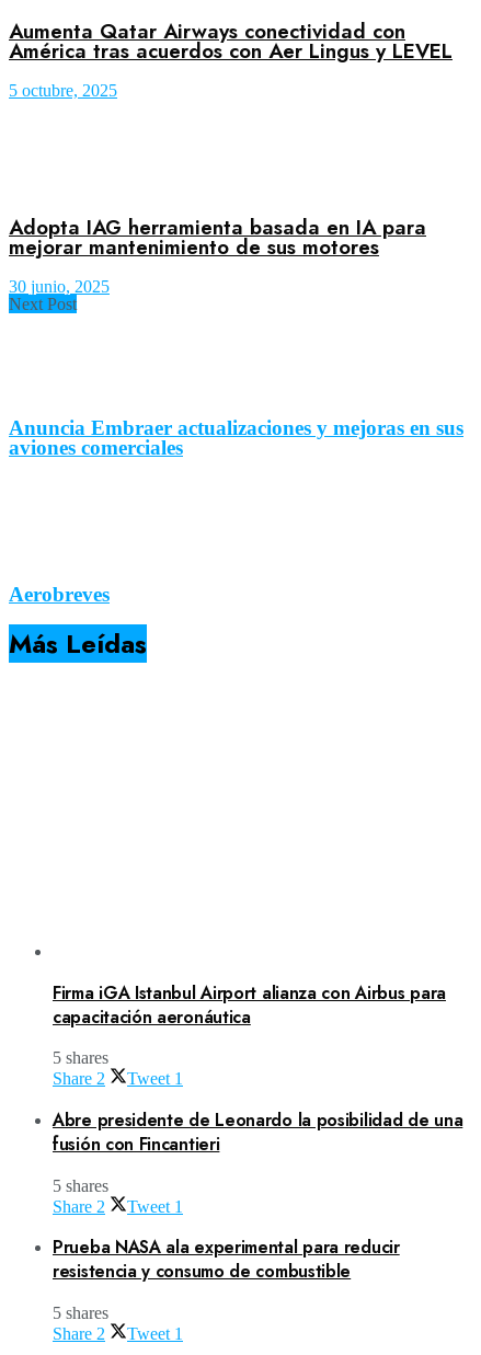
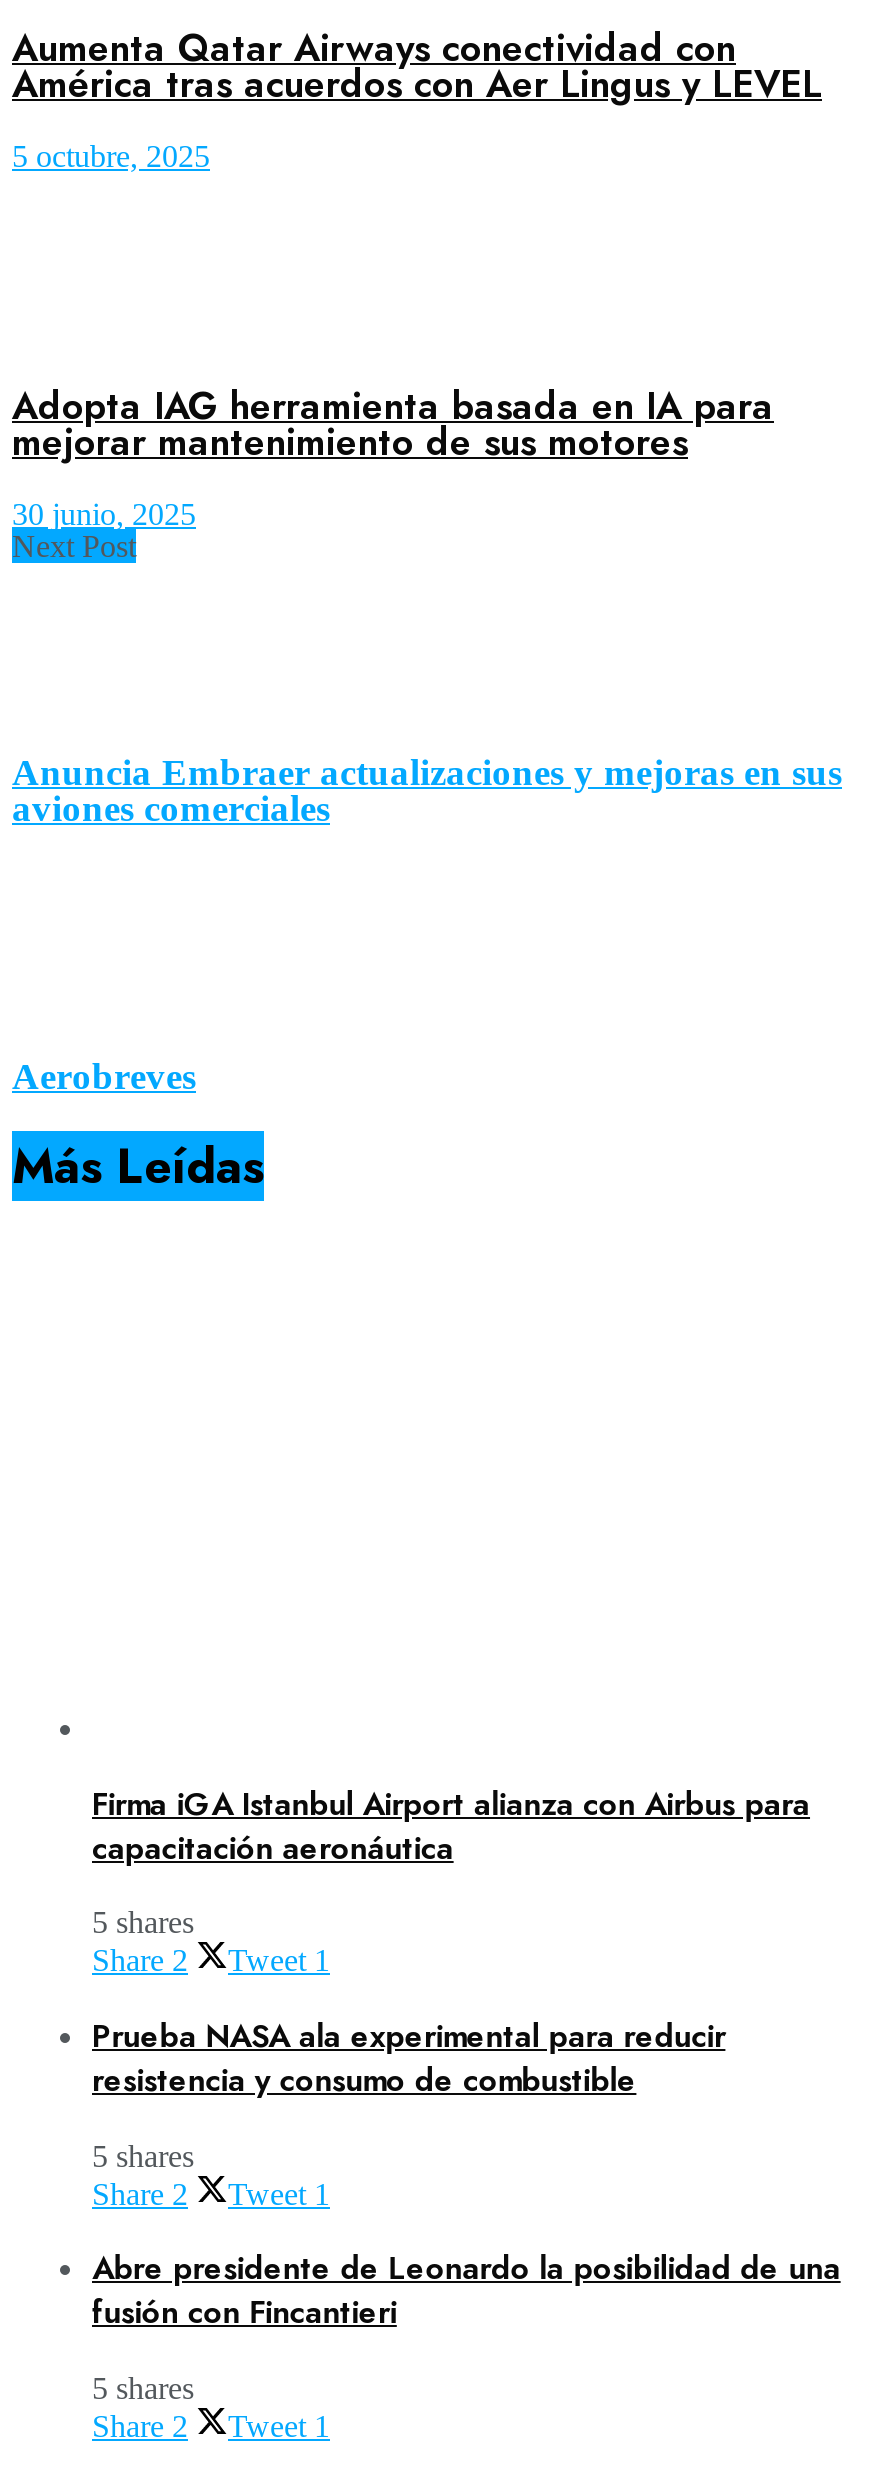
moved [53,1107,463,1157] -> [92,2246,841,2336]: Abre presidente de Leonardo la posibilidad de una | fusión con Fincantieri
moved [53,1235,400,1284] -> [92,2013,725,2103]: Prueba NASA ala experimental para reducir | resistencia y consumo de combustible

